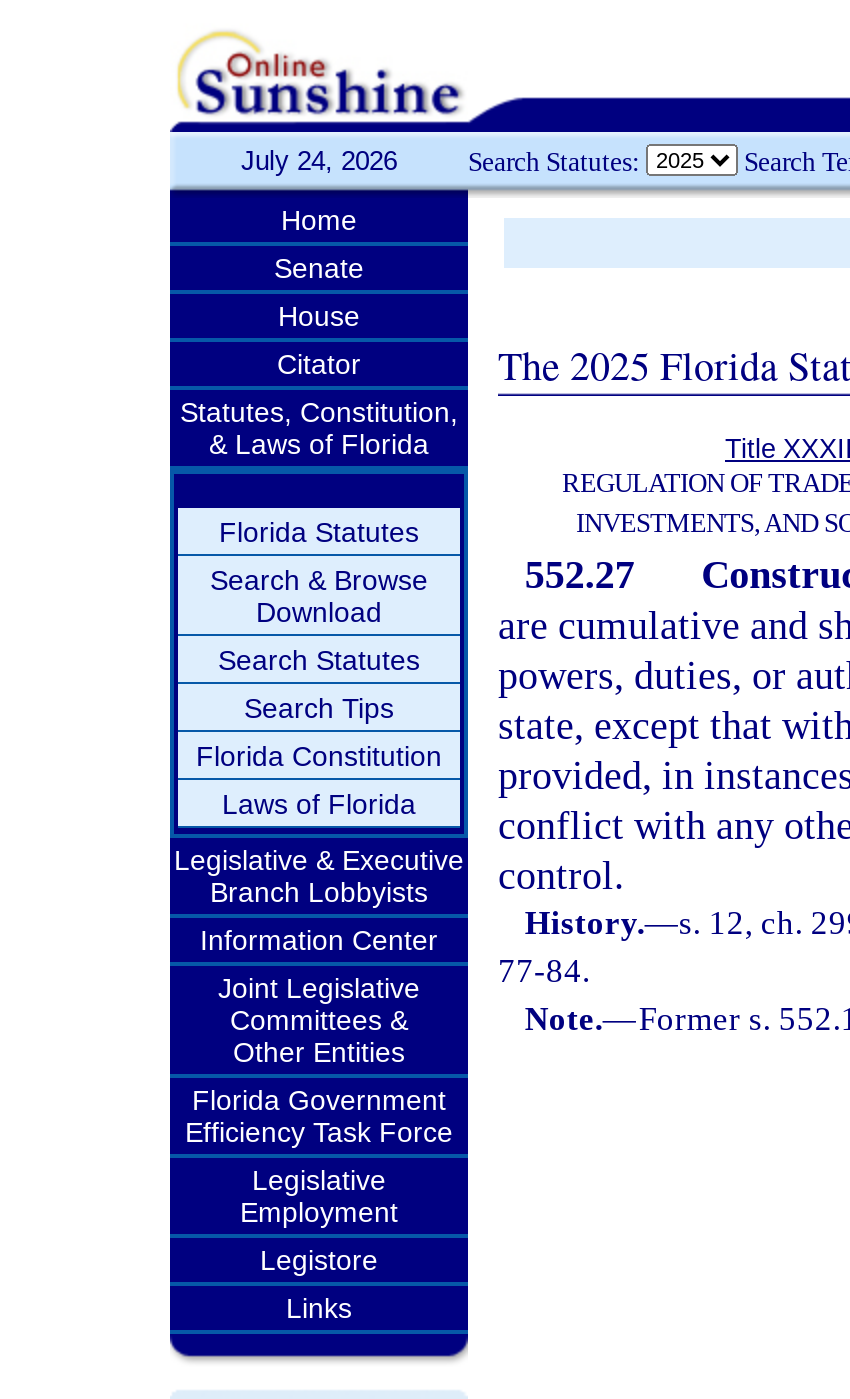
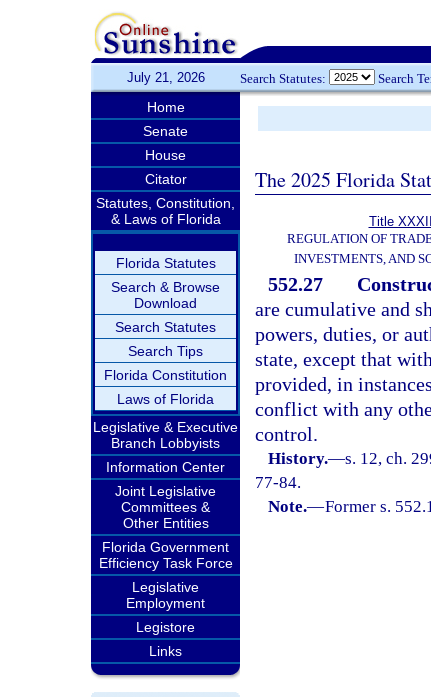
[241,146,397,176] July 24, 2026 -> [126,70,204,85] July 21, 2026

